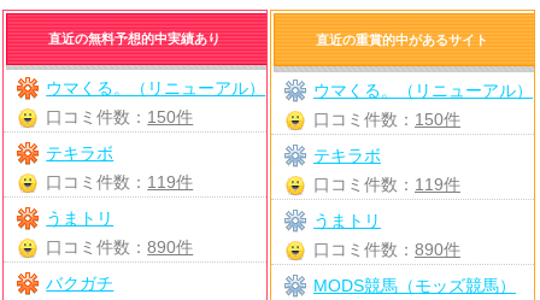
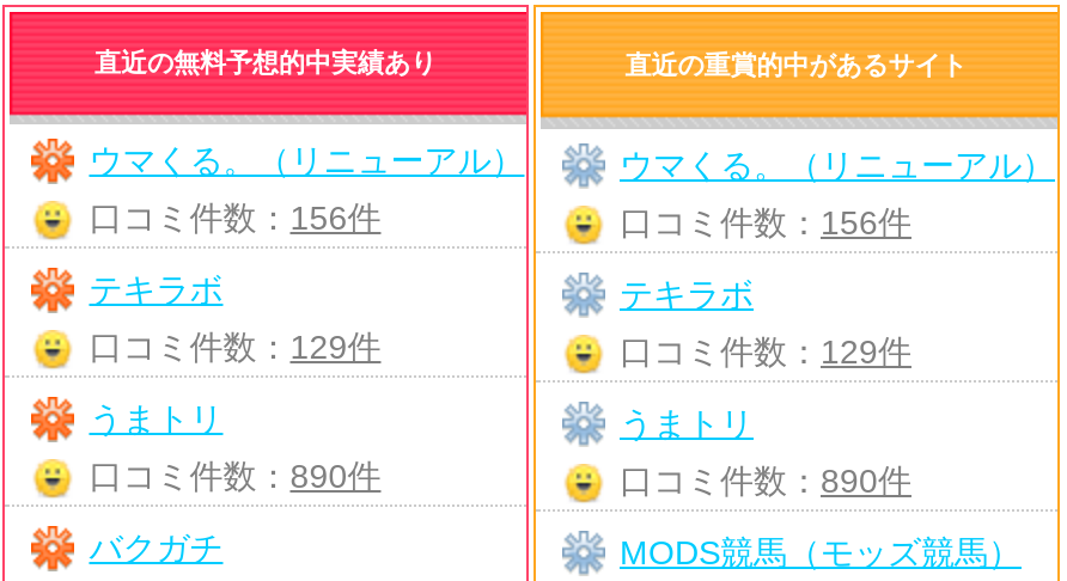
[46,107,193,127] 口コミ件数：150件 -> [89,198,381,237] 口コミ件数：156件
[313,110,460,129] 口コミ件数：150件 -> [620,203,911,241] 口コミ件数：156件
[46,172,193,192] 口コミ件数：119件 -> [89,328,381,366] 口コミ件数：129件
[313,175,460,194] 口コミ件数：119件 -> [620,332,911,371] 口コミ件数：129件

